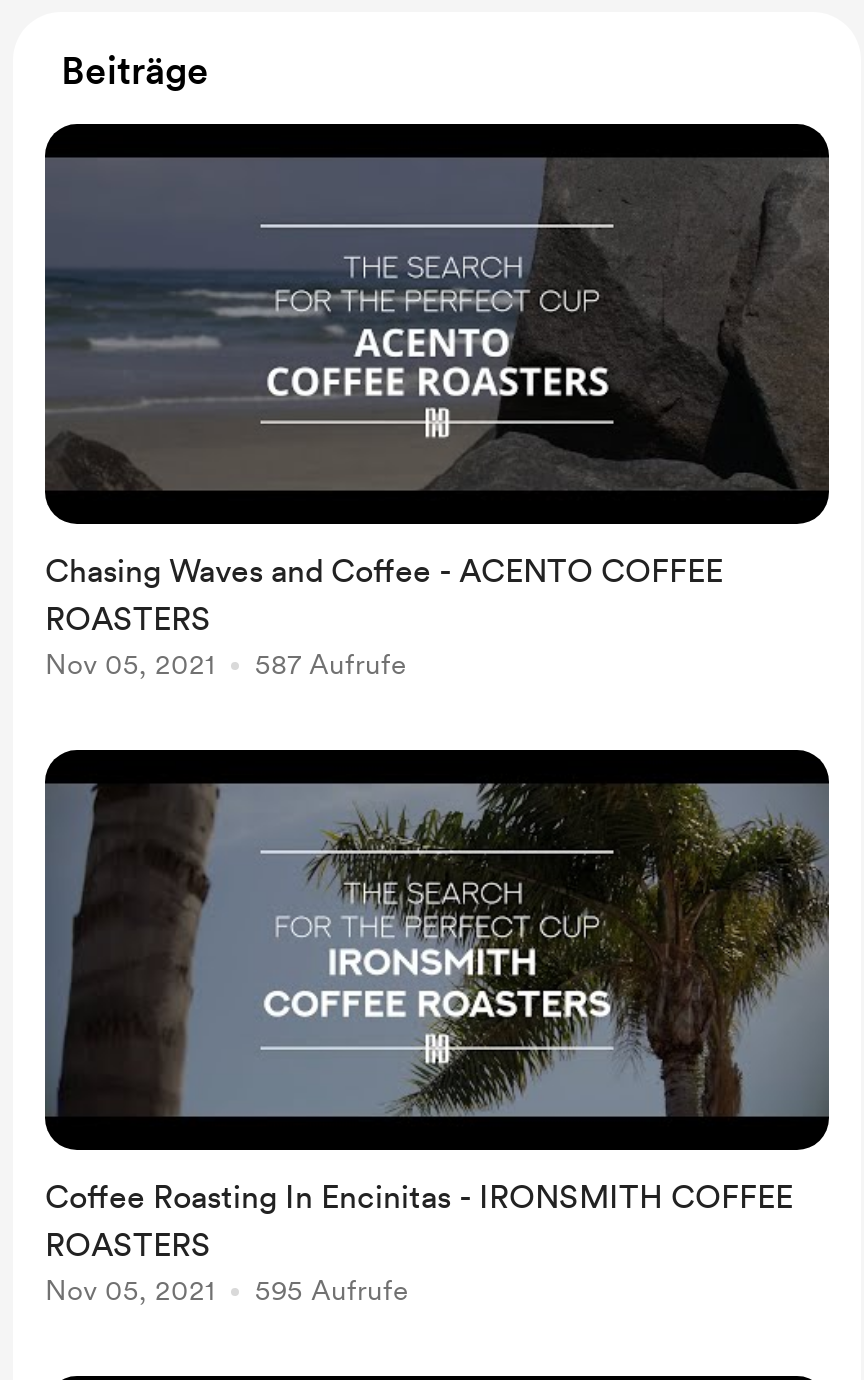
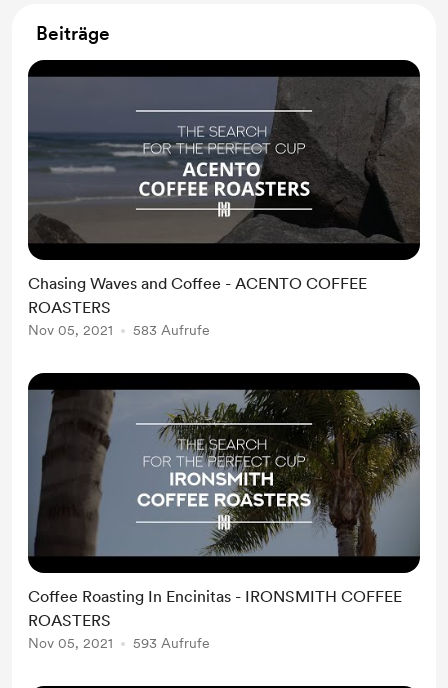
[45,648,407,680] Nov 05, 2021 587 Aufrufe -> [28,322,210,338] Nov 05, 2021 583 Aufrufe
[45,1274,409,1306] Nov 05, 2021 595 Aufrufe -> [28,635,210,651] Nov 05, 2021 593 Aufrufe

